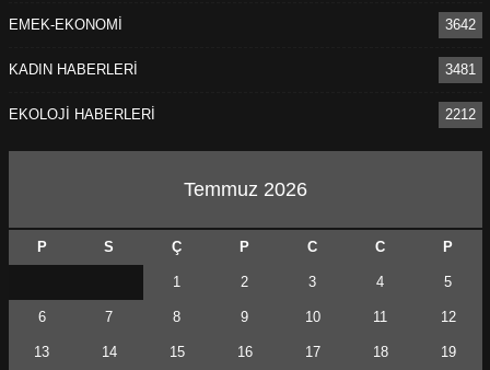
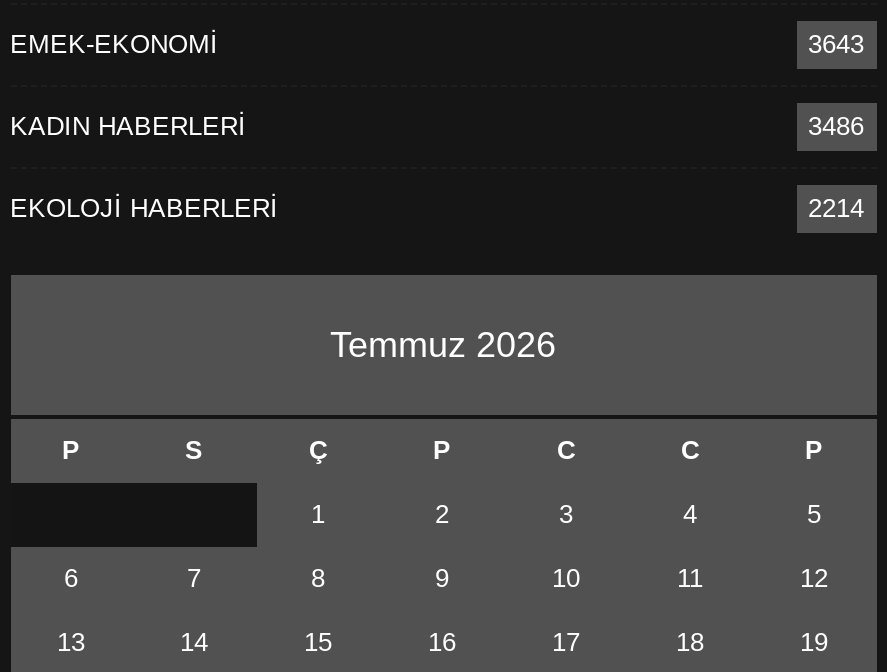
[445,17,475,33] 3642 -> [808,30,864,60] 3643
[445,62,475,78] 3481 -> [808,112,864,142] 3486
[445,107,475,123] 2212 -> [808,194,864,224] 2214

